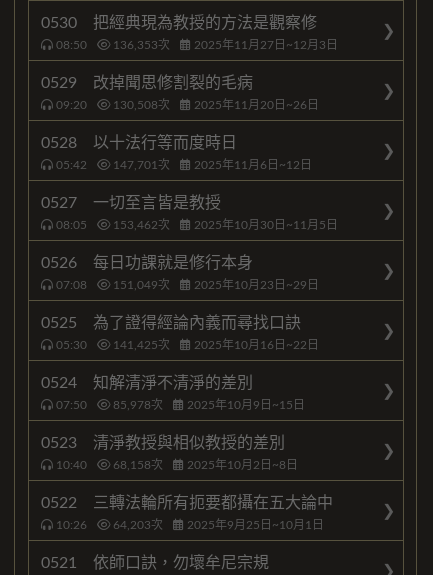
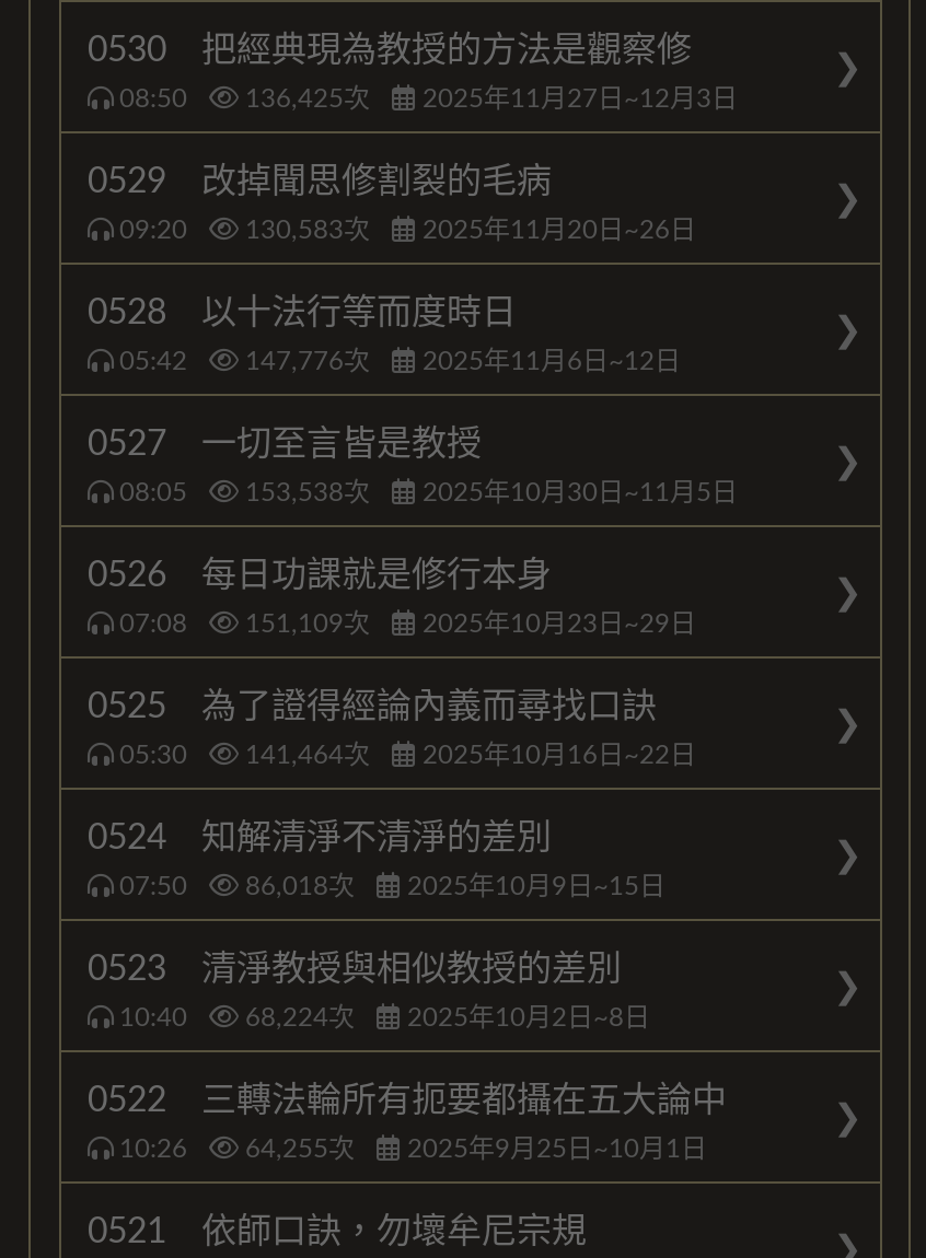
[113,38,338,50] 136,353次 2025年11月27日~12月3日 -> [245,84,738,110] 136,425次 2025年11月27日~12月3日
[113,98,319,110] 130,508次 2025年11月20日~26日 -> [245,216,696,242] 130,583次 2025年11月20日~26日
[113,158,312,170] 147,701次 2025年11月6日~12日 -> [245,347,681,373] 147,776次 2025年11月6日~12日
[113,218,338,230] 153,462次 2025年10月30日~11月5日 -> [245,478,738,504] 153,538次 2025年10月30日~11月5日
[113,278,319,290] 151,049次 2025年10月23日~29日 -> [245,609,696,636] 151,109次 2025年10月23日~29日
[113,338,319,350] 141,425次 2025年10月16日~22日 -> [245,741,696,767] 141,464次 2025年10月16日~22日
[113,398,305,410] 85,978次 2025年10月9日~15日 -> [245,872,665,898] 86,018次 2025年10月9日~15日
[113,458,298,470] 68,158次 2025年10月2日~8日 -> [245,1003,650,1029] 68,224次 2025年10月2日~8日
[113,518,324,530] 64,203次 2025年9月25日~10月1日 -> [245,1134,707,1161] 64,255次 2025年9月25日~10月1日

